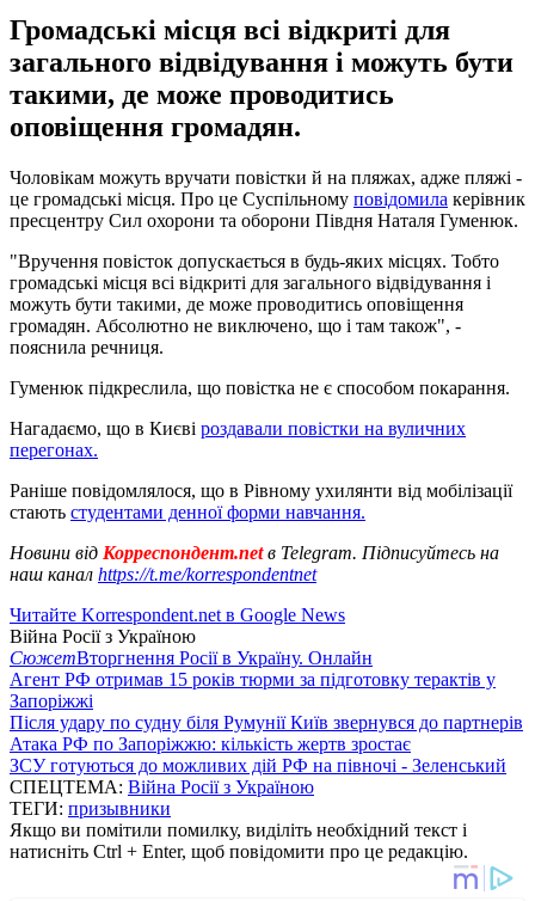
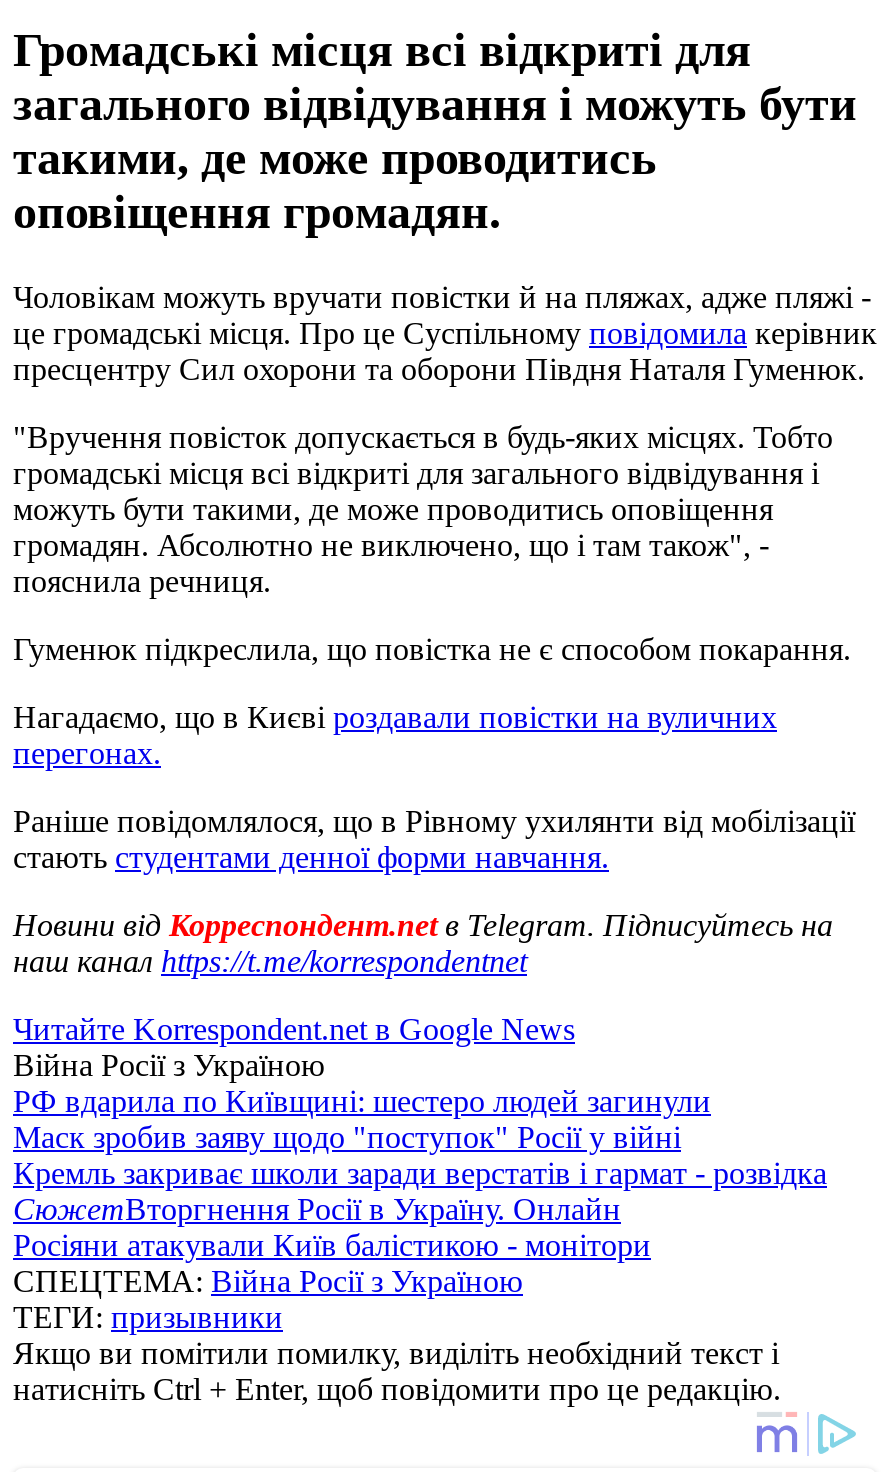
none -> [13,1083,827,1189] РФ вдарила по Київщині: шестеро людей загинули | Маск зробив заяву щодо "поступок" Росії у війні | Кремль закриває школи заради верстатів і гармат - розвідка
moved [10,647,373,668] -> [13,1191,621,1225]: СюжетВторгнення Росії в Україну. Онлайн
[10,669,523,775] Агент РФ отримав 15 років тюрми за підготовку терактів у | Запоріжжі | Після удару по судну біля Румунії Київ звернувся до партнерів | Атака РФ по Запоріжжю: кількість жертв зростає | ЗСУ готуються до можливих дій РФ на півночі - Зеленський -> [13,1227,651,1261] Росіяни атакували Київ балістикою - монітори

